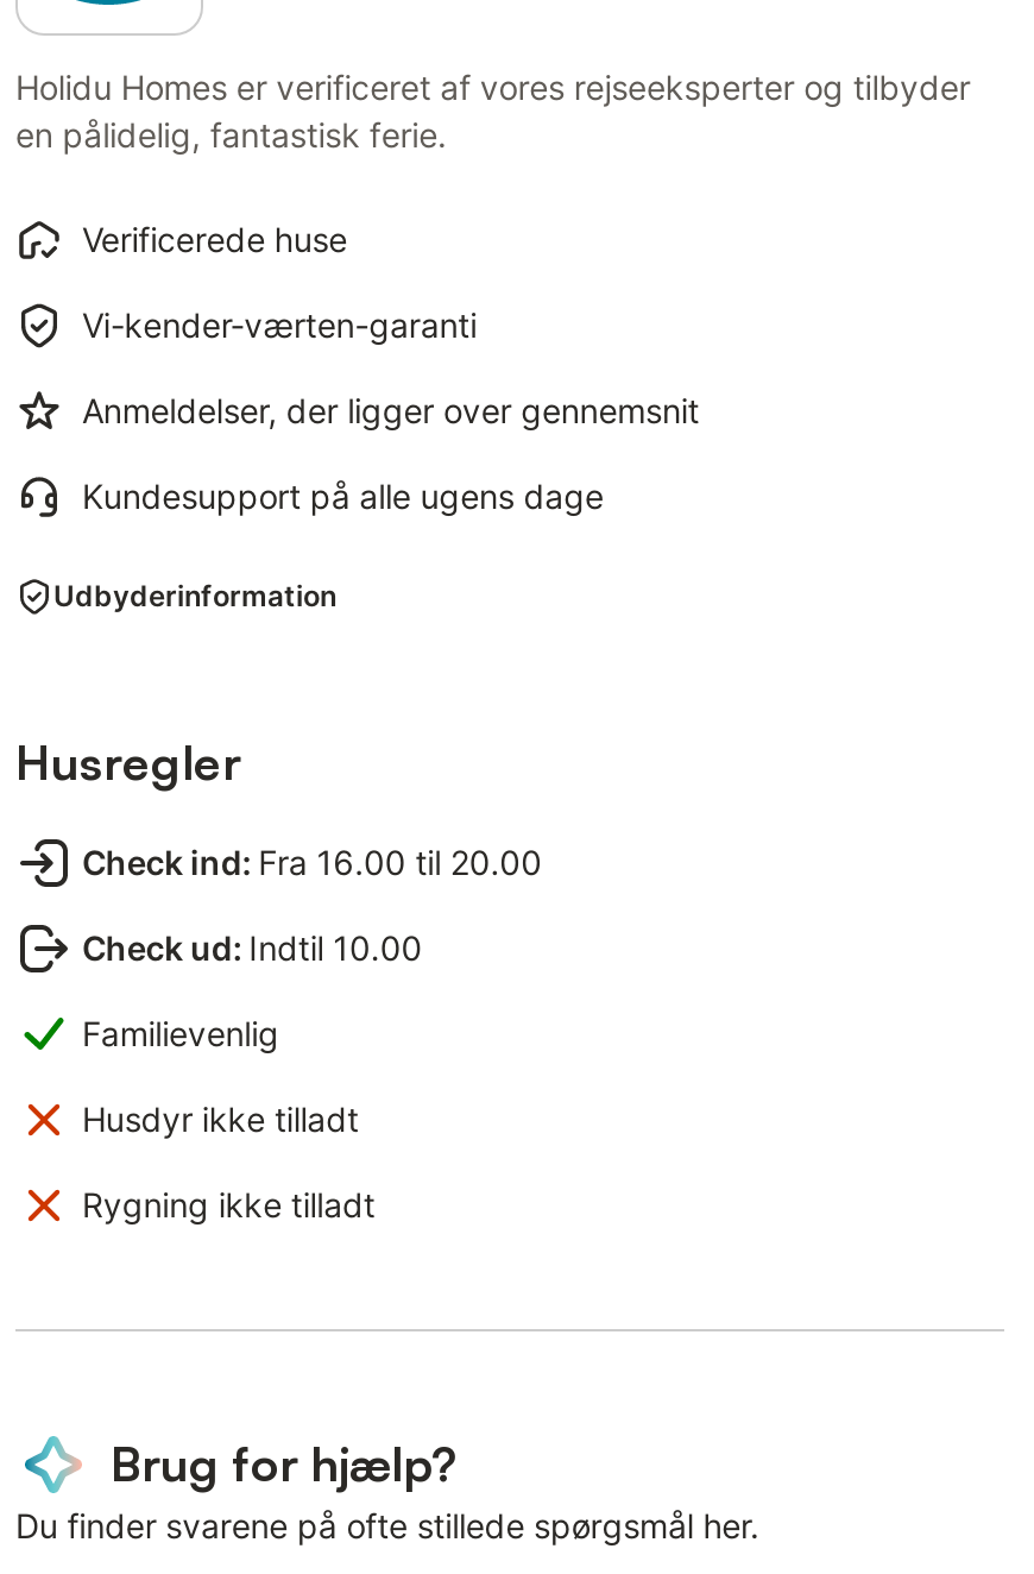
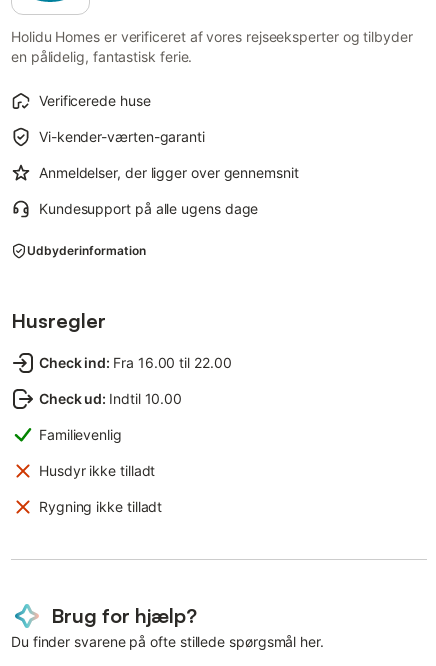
[82,841,542,881] Check ind: Fra 16.00 til 20.00 -> [39,354,231,371] Check ind: Fra 16.00 til 22.00

